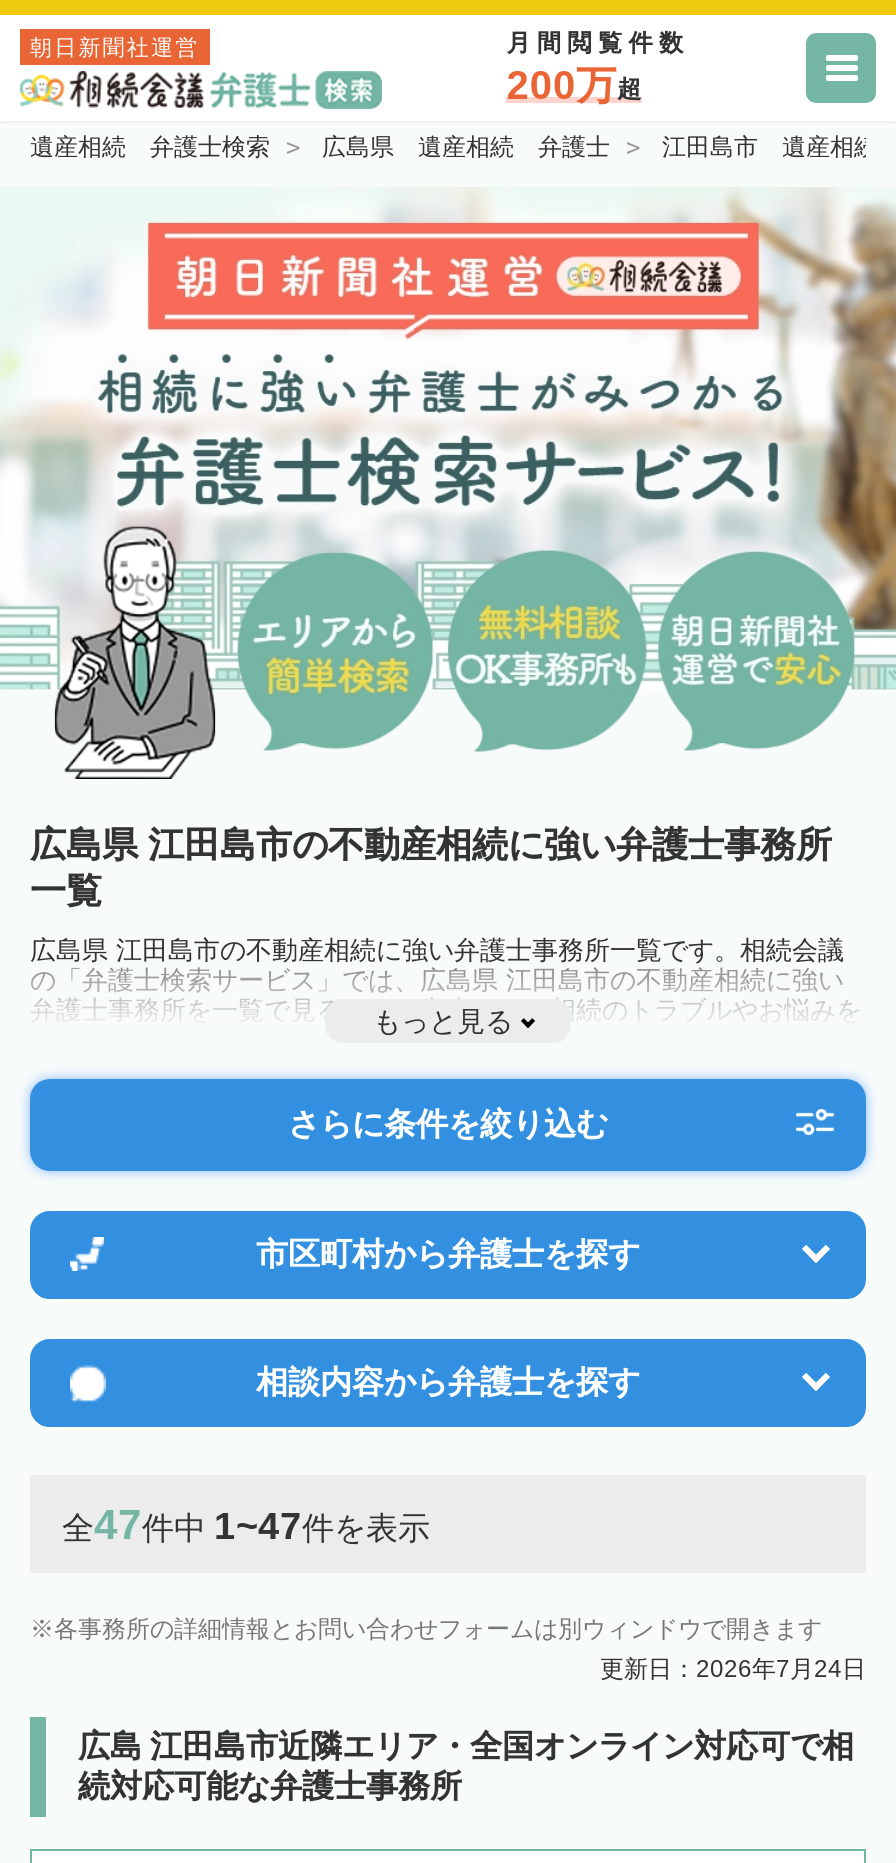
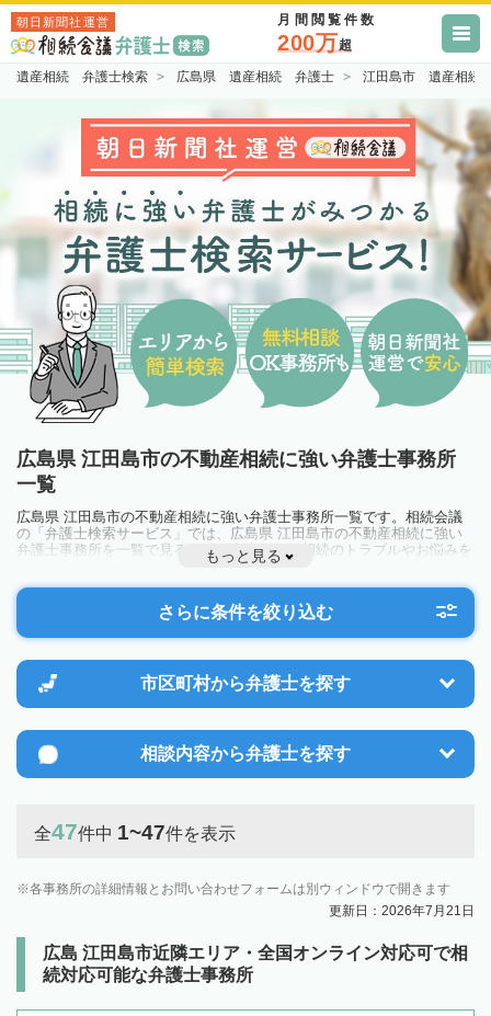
[600,1655,866,1683] 更新日：2026年7月24日 -> [329,903,475,919] 更新日：2026年7月21日

